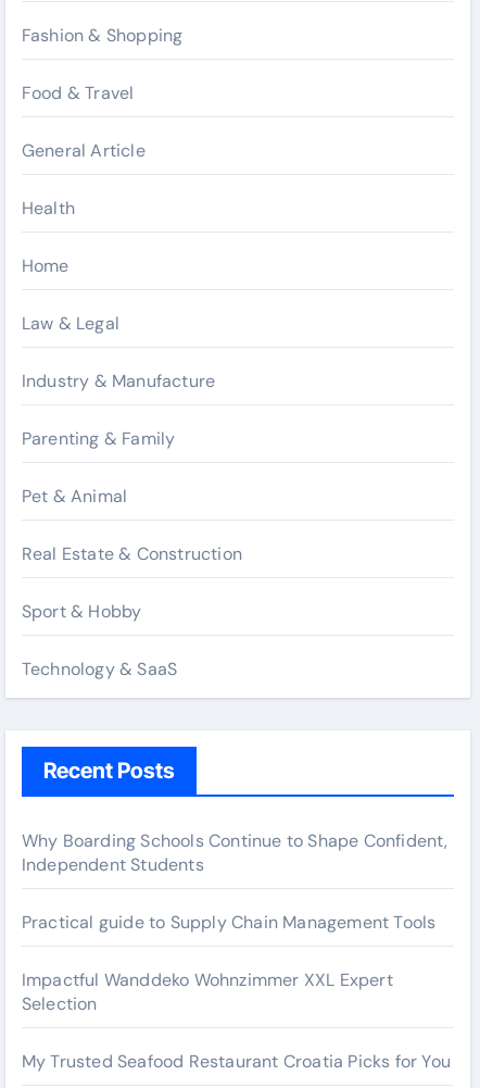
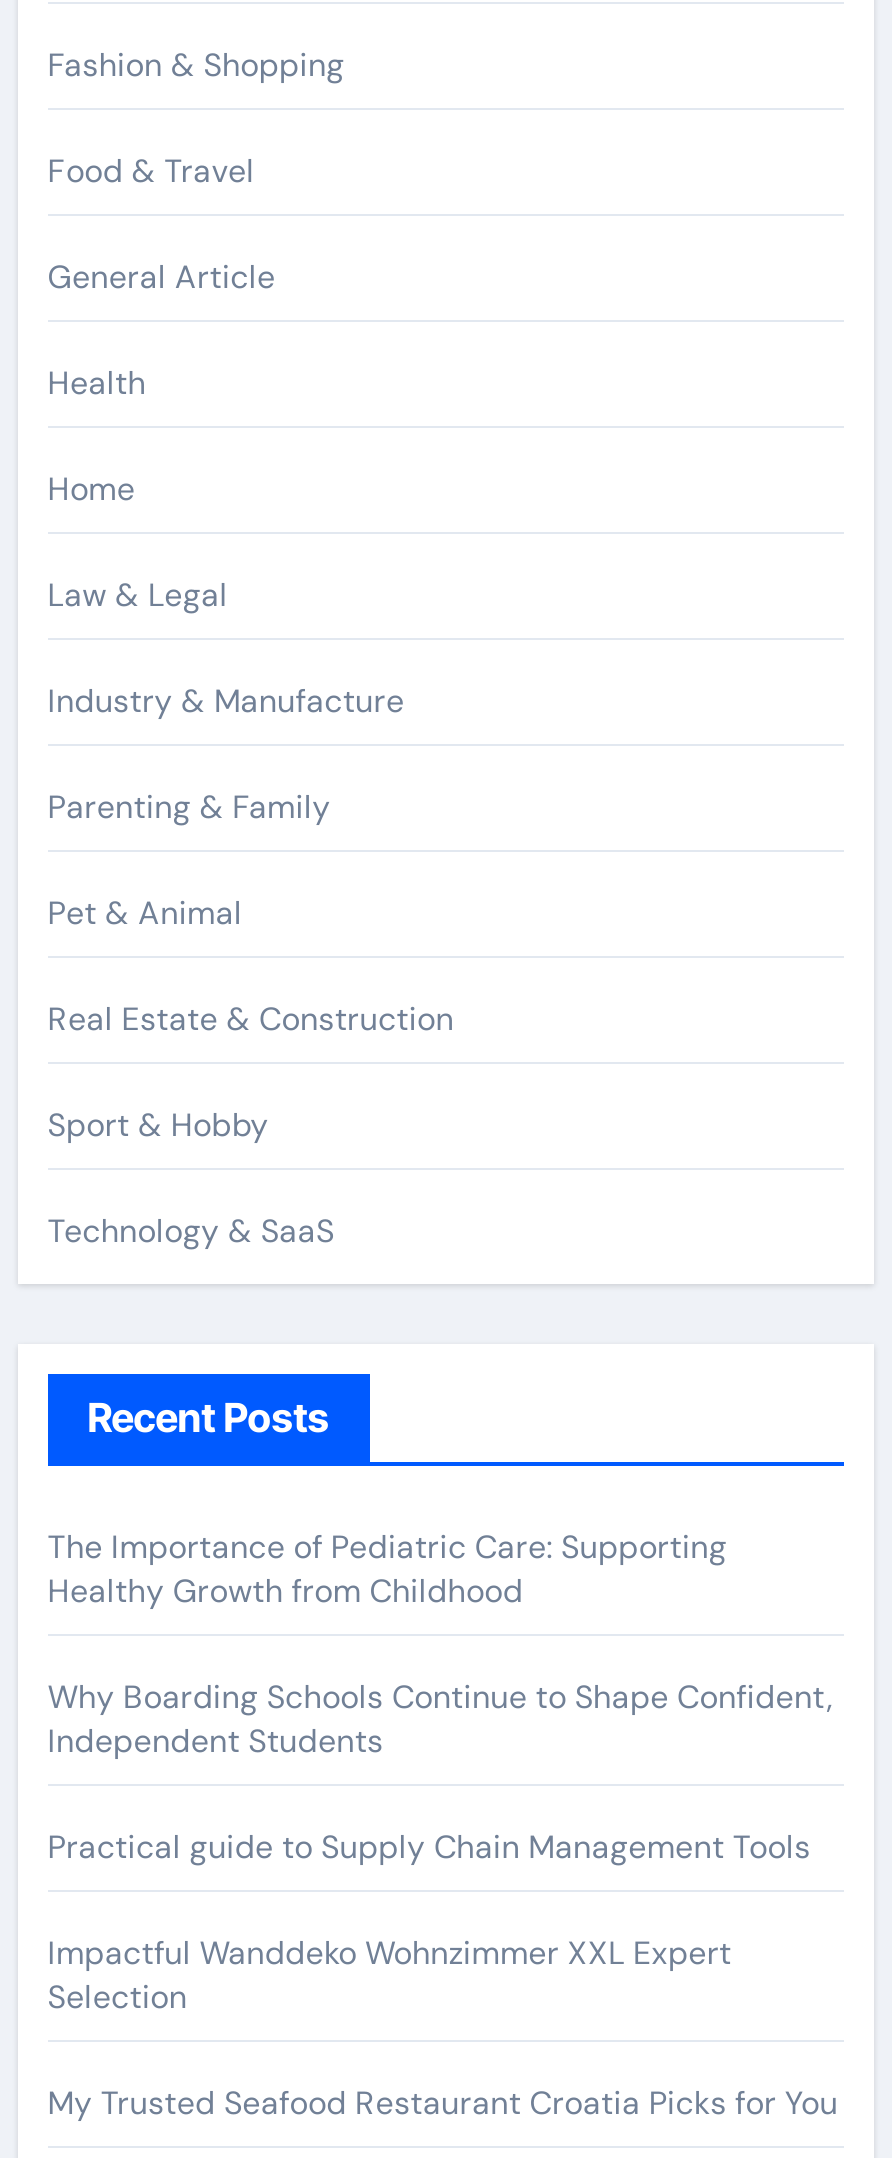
none -> [48,1526,727,1612] The Importance of Pediatric Care: Supporting | Healthy Growth from Childhood

